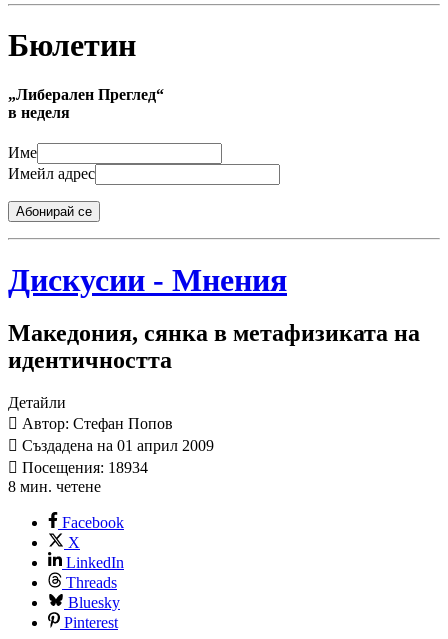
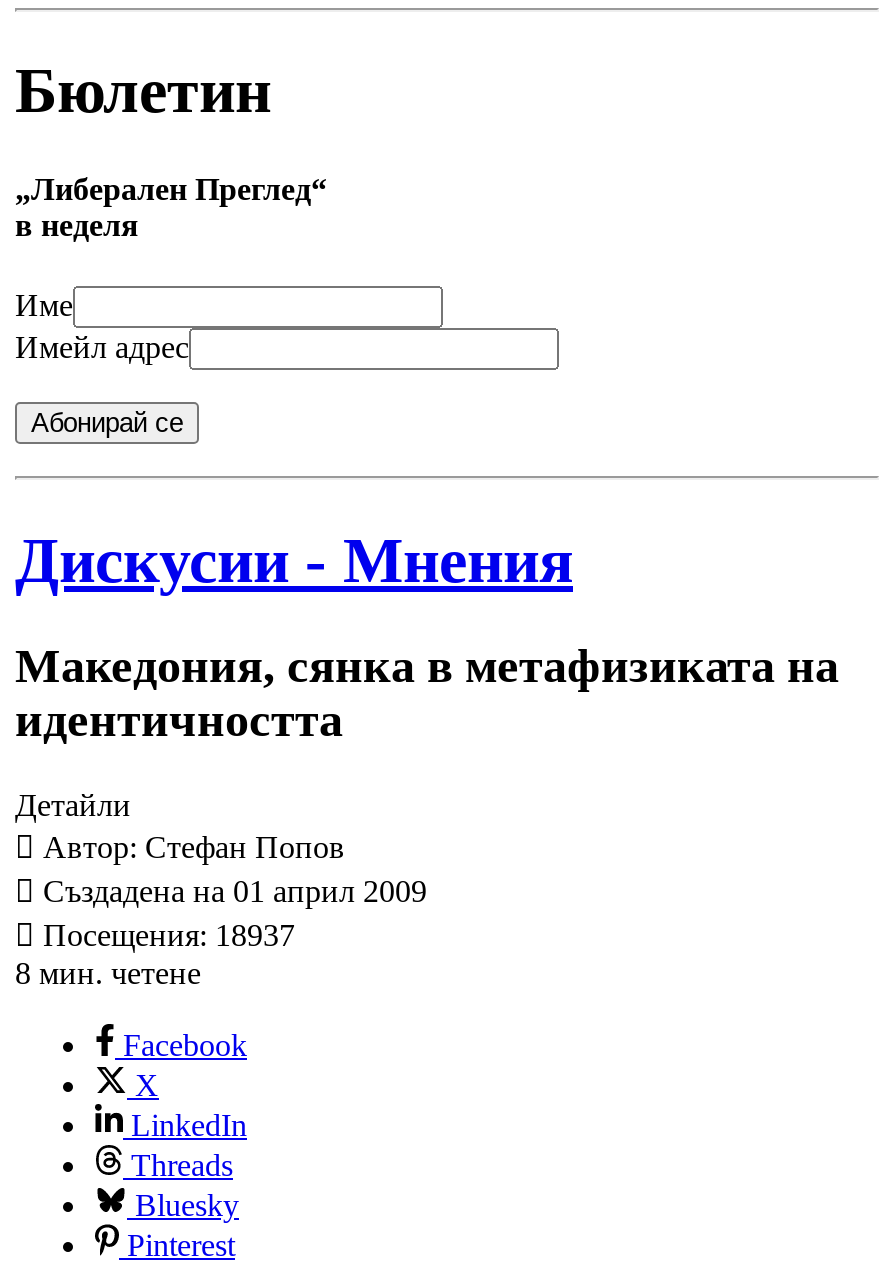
[18,459,148,476] Посещения: 18934 -> [35,918,295,952] Посещения: 18937

